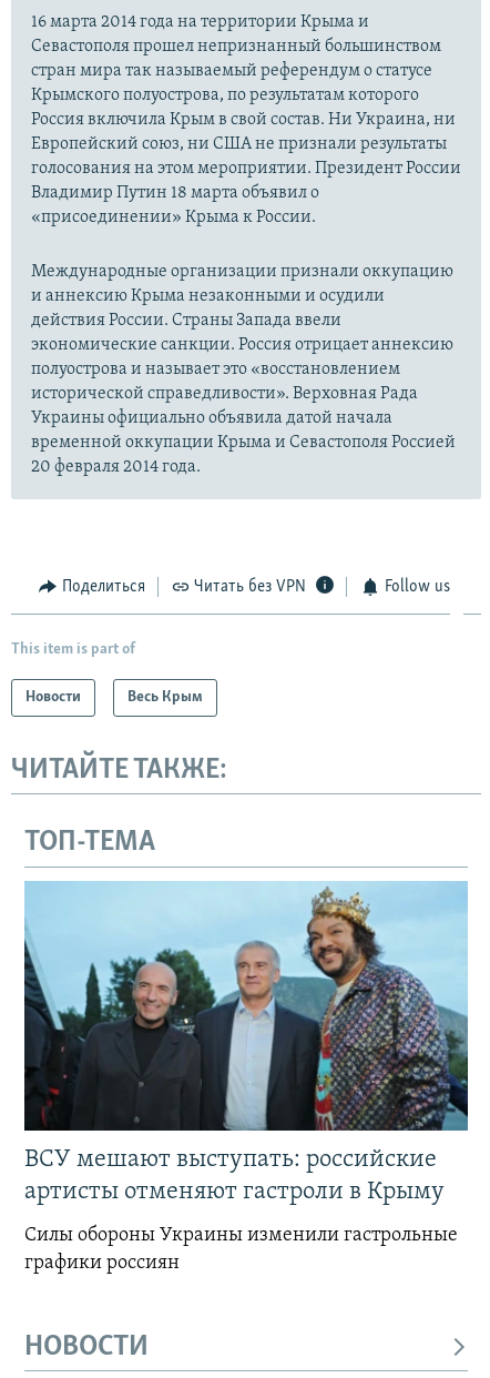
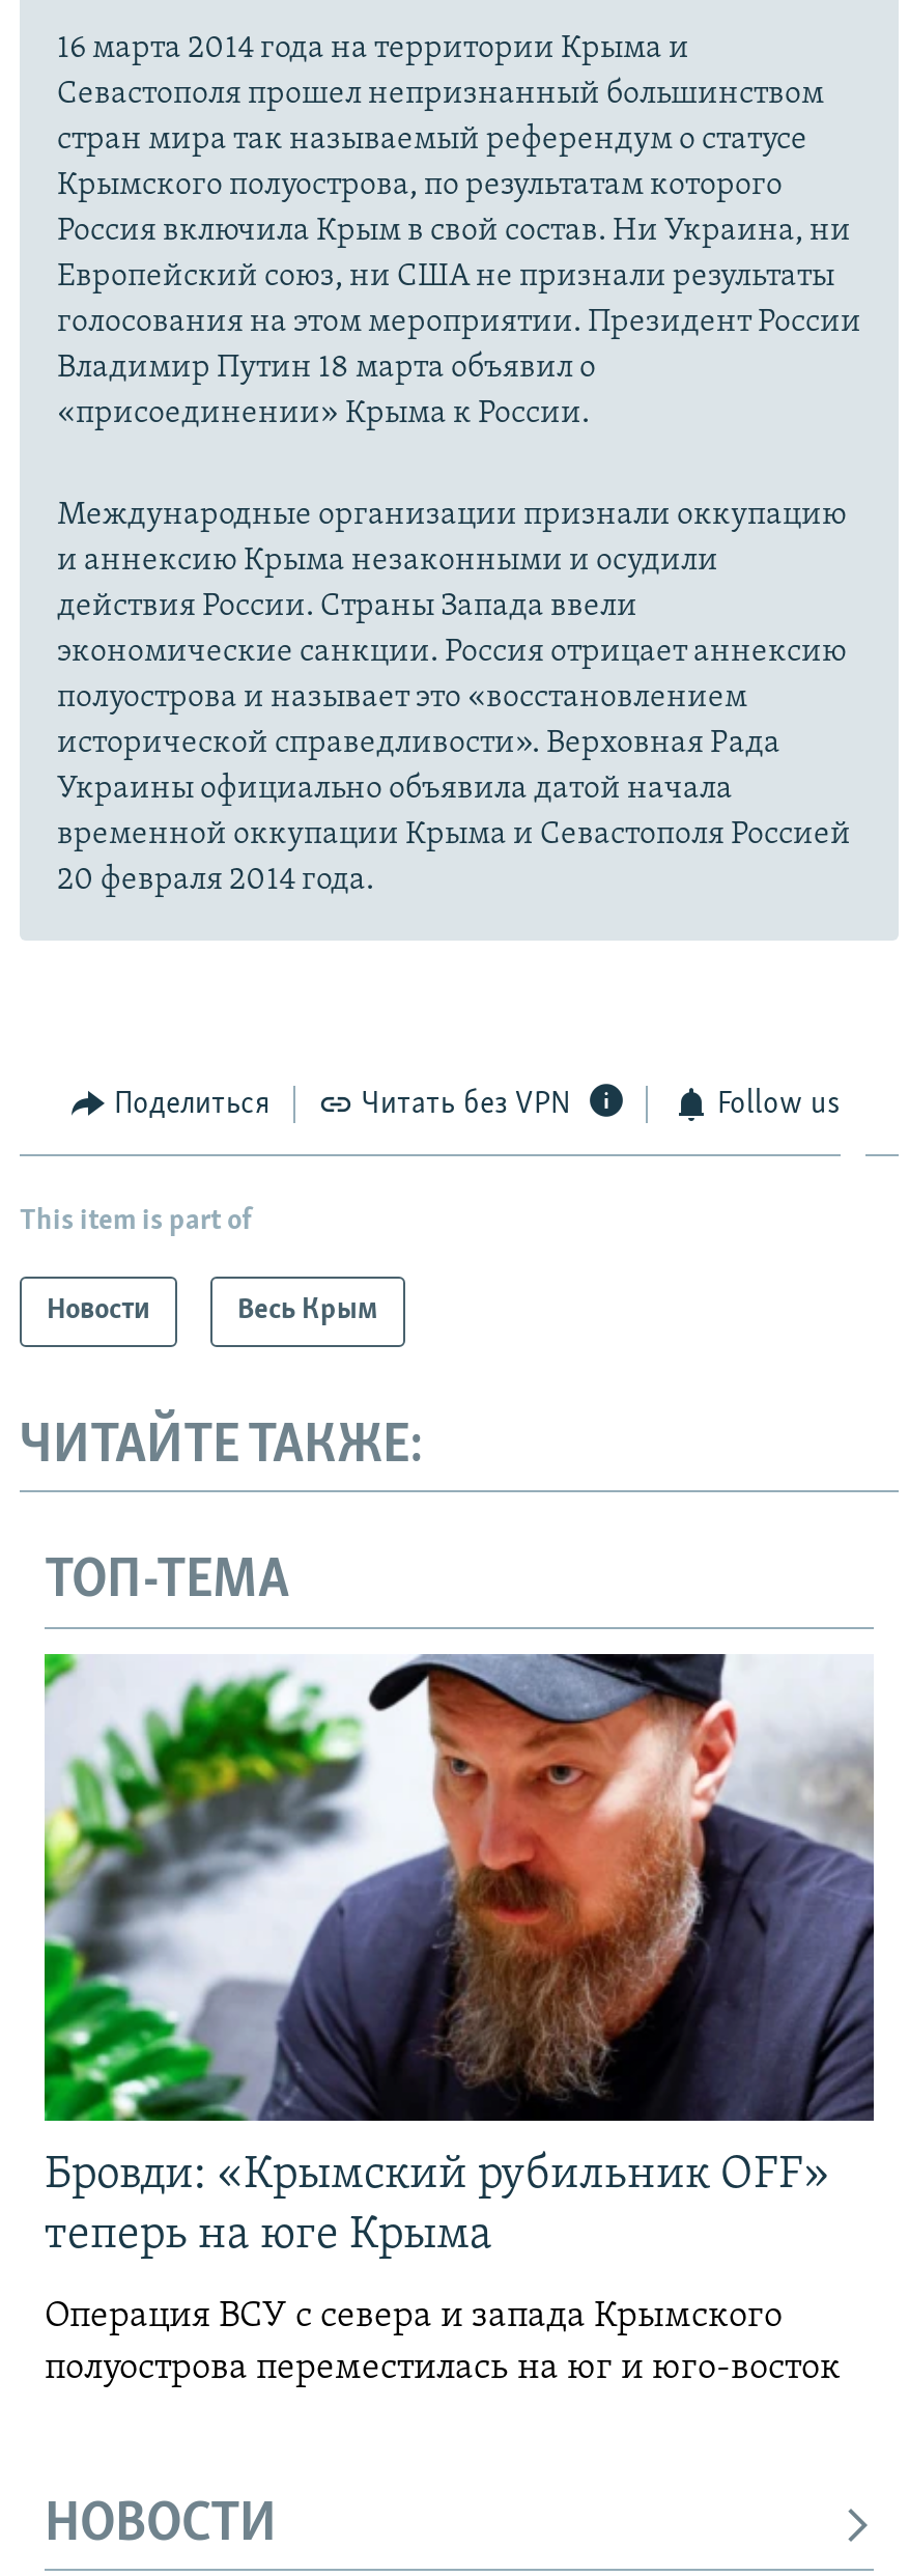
[23,881,469,1205] [image] | ВСУ мешают выступать: российские | артисты отменяют гастроли в Крыму -> [42,1652,876,2259] [image] | Бровди: «Крымский рубильник OFF» | теперь на юге Крыма
[24,1225,458,1273] Силы обороны Украины изменили гастрольные | графики россиян -> [45,2296,841,2388] Операция ВСУ с севера и запада Крымского | полуострова переместилась на юг и юго-восток

